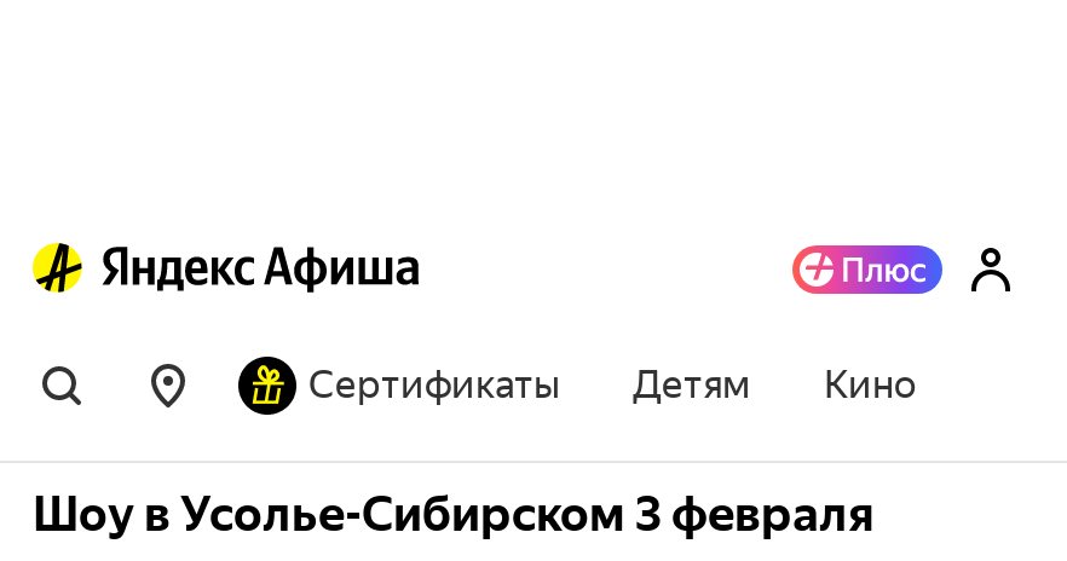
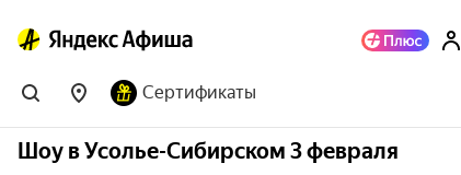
[633,362,916,407] Детям | Кино -> none

